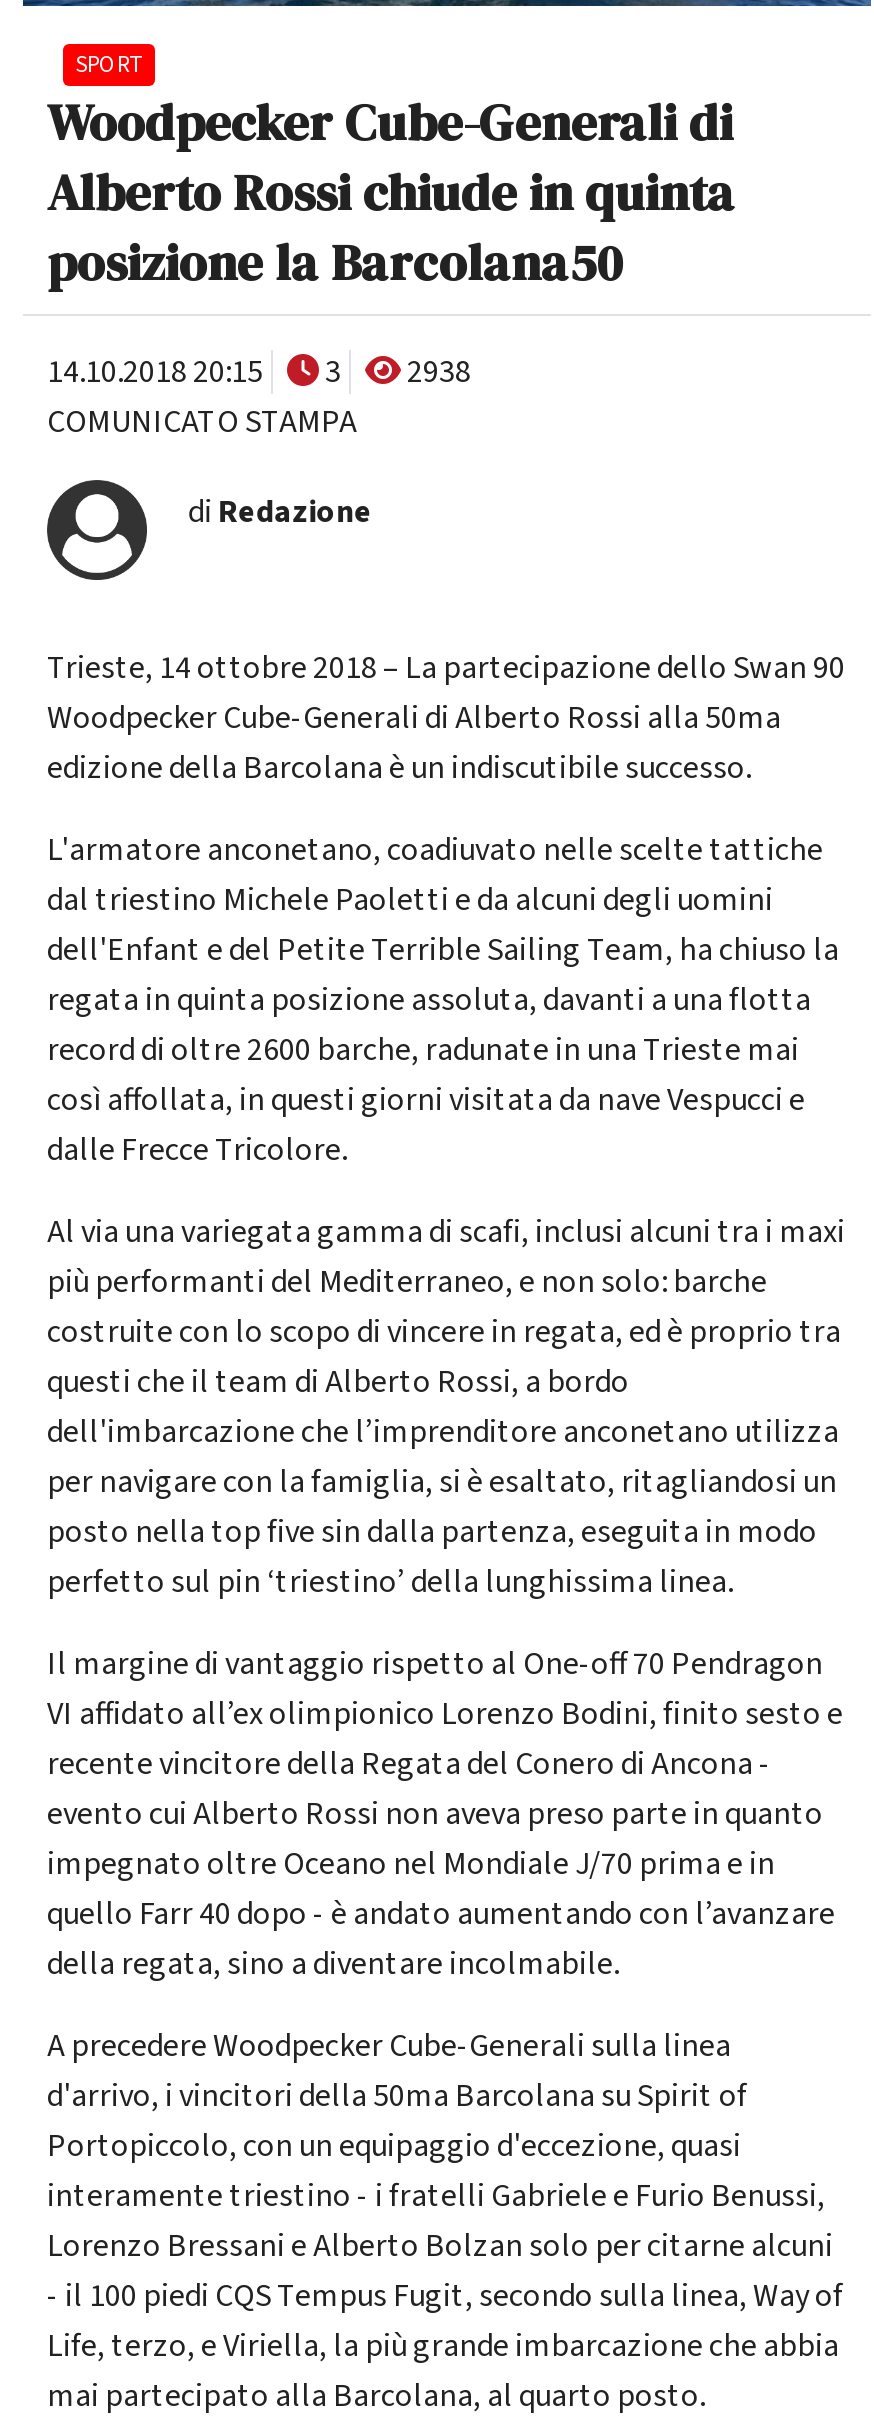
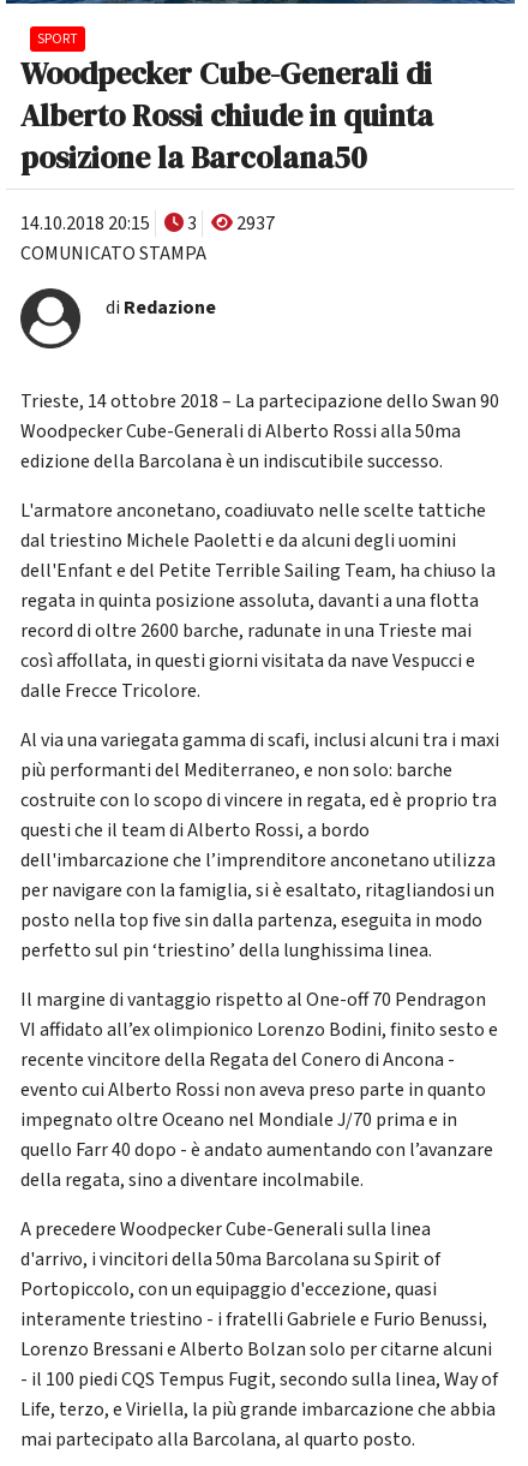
[47,350,471,394] 14.10.2018 20:15 3 2938 -> [20,210,275,237] 14.10.2018 20:15 3 2937

